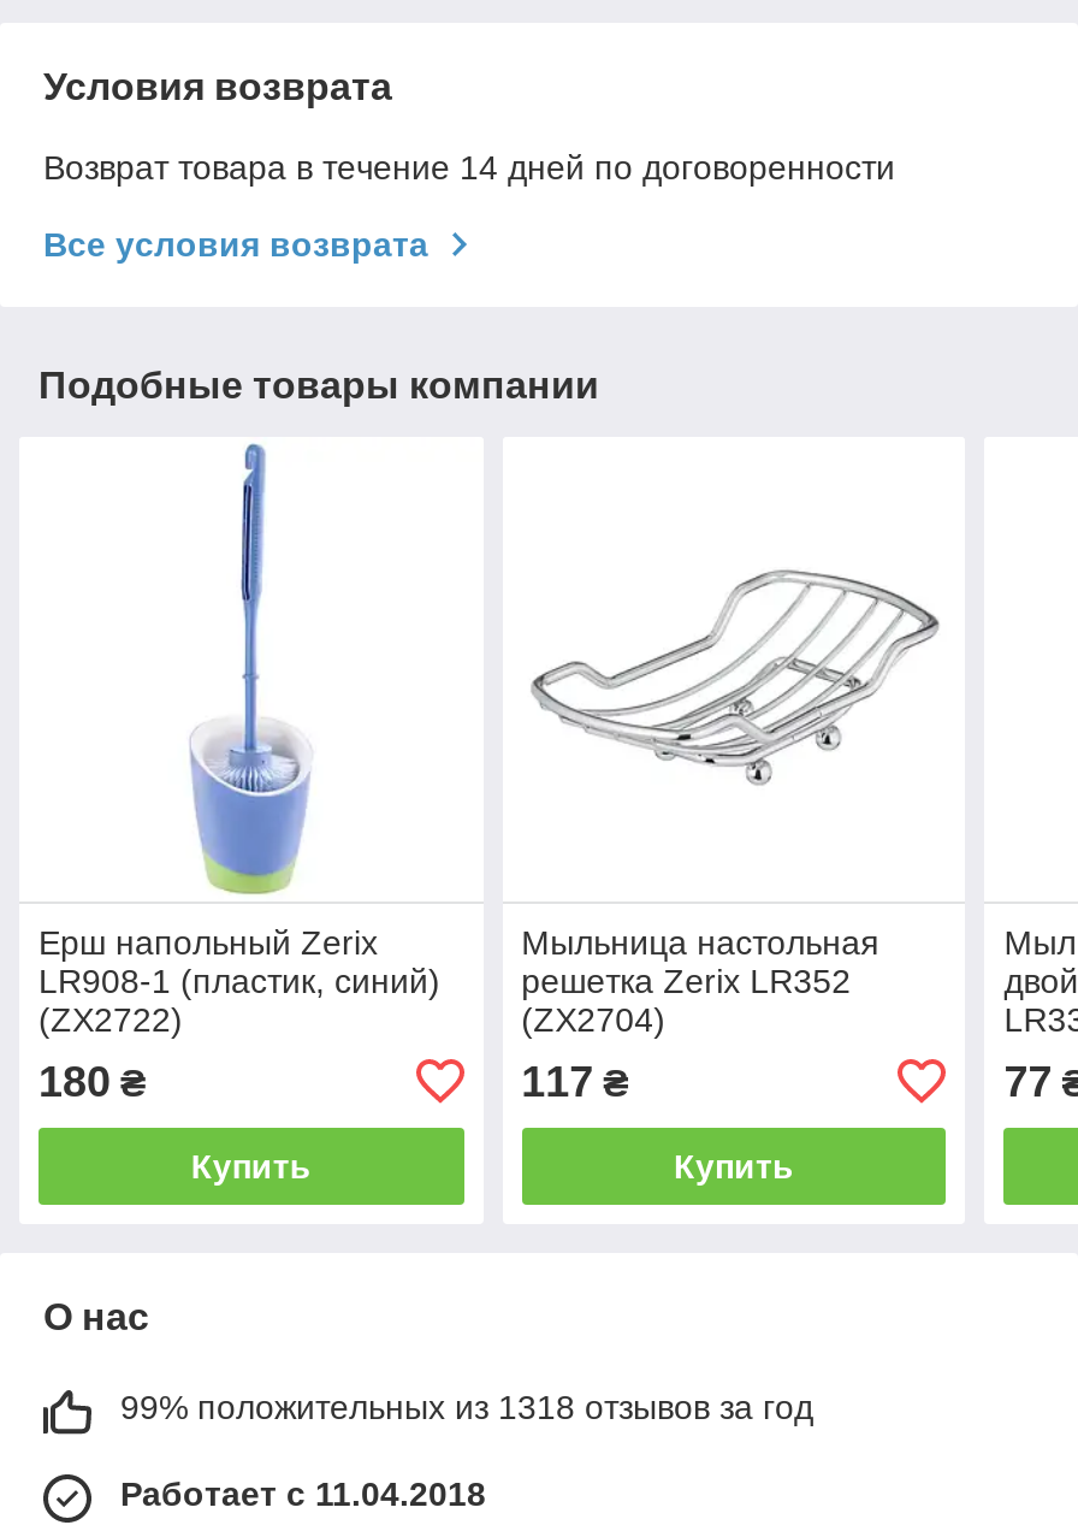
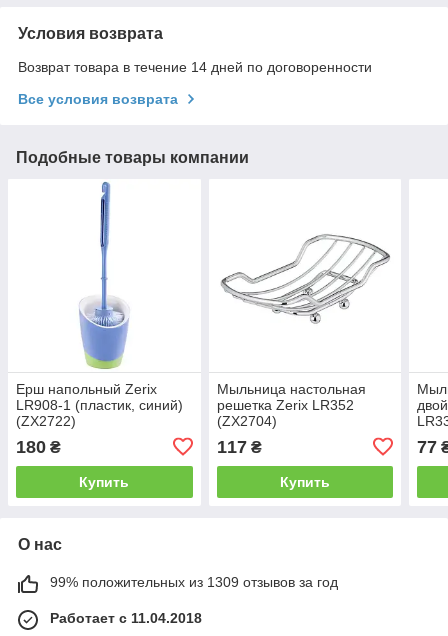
[120,1387,813,1426] 99% положительных из 1318 отзывов за год -> [50,574,338,590] 99% положительных из 1309 отзывов за год

